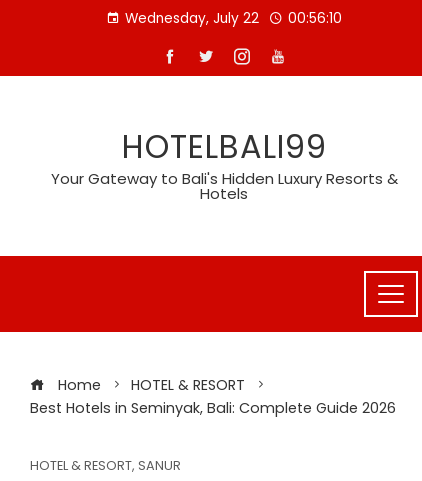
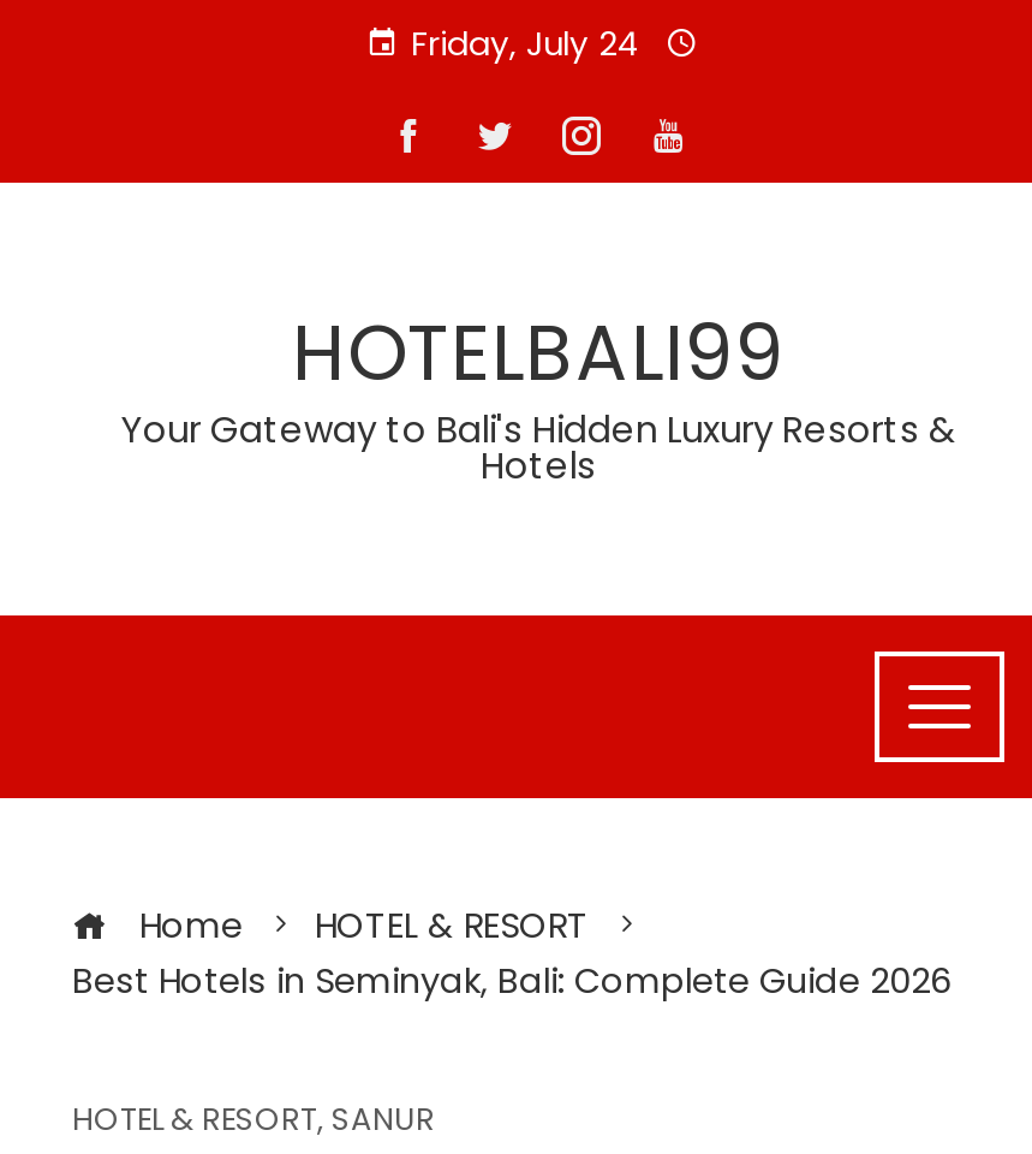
[125,9,342,28] Wednesday, July 22 | 00:56:10 -> [411,22,642,67] Friday, July 24

